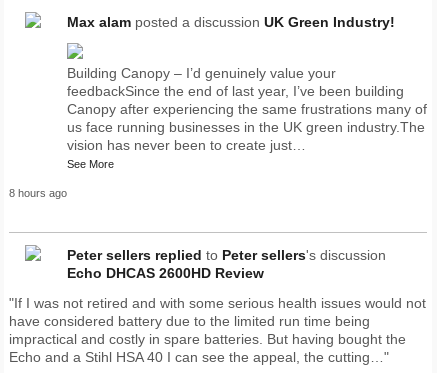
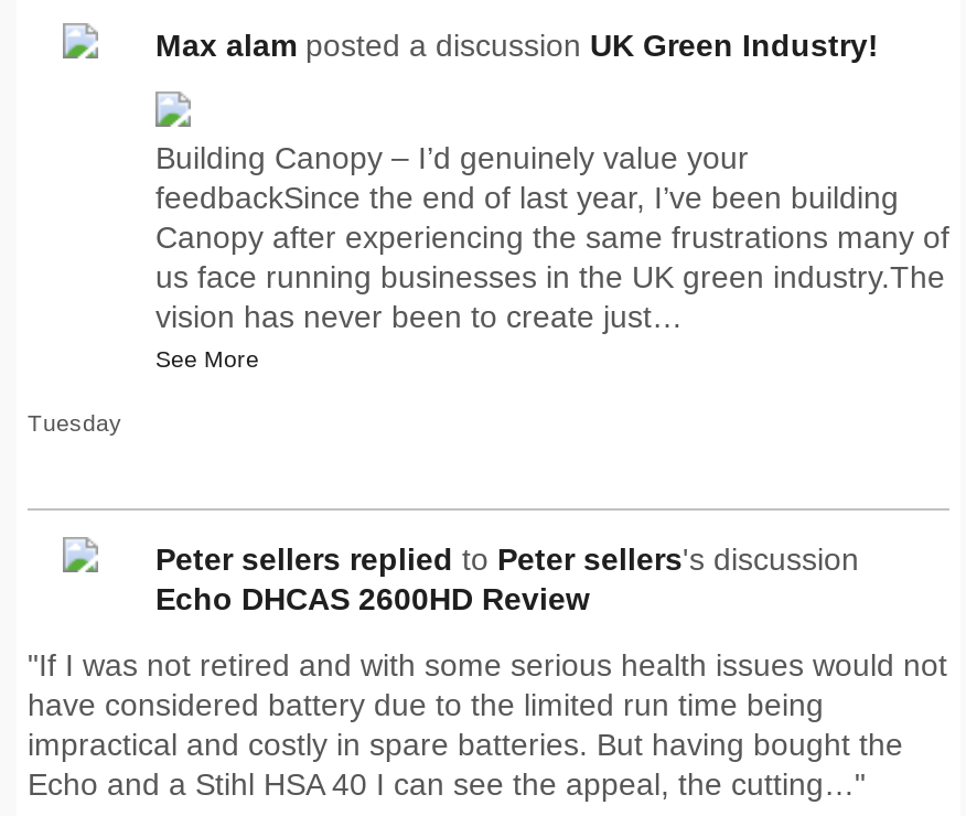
[9,187,67,199] 8 hours ago -> [28,408,122,435] Tuesday

